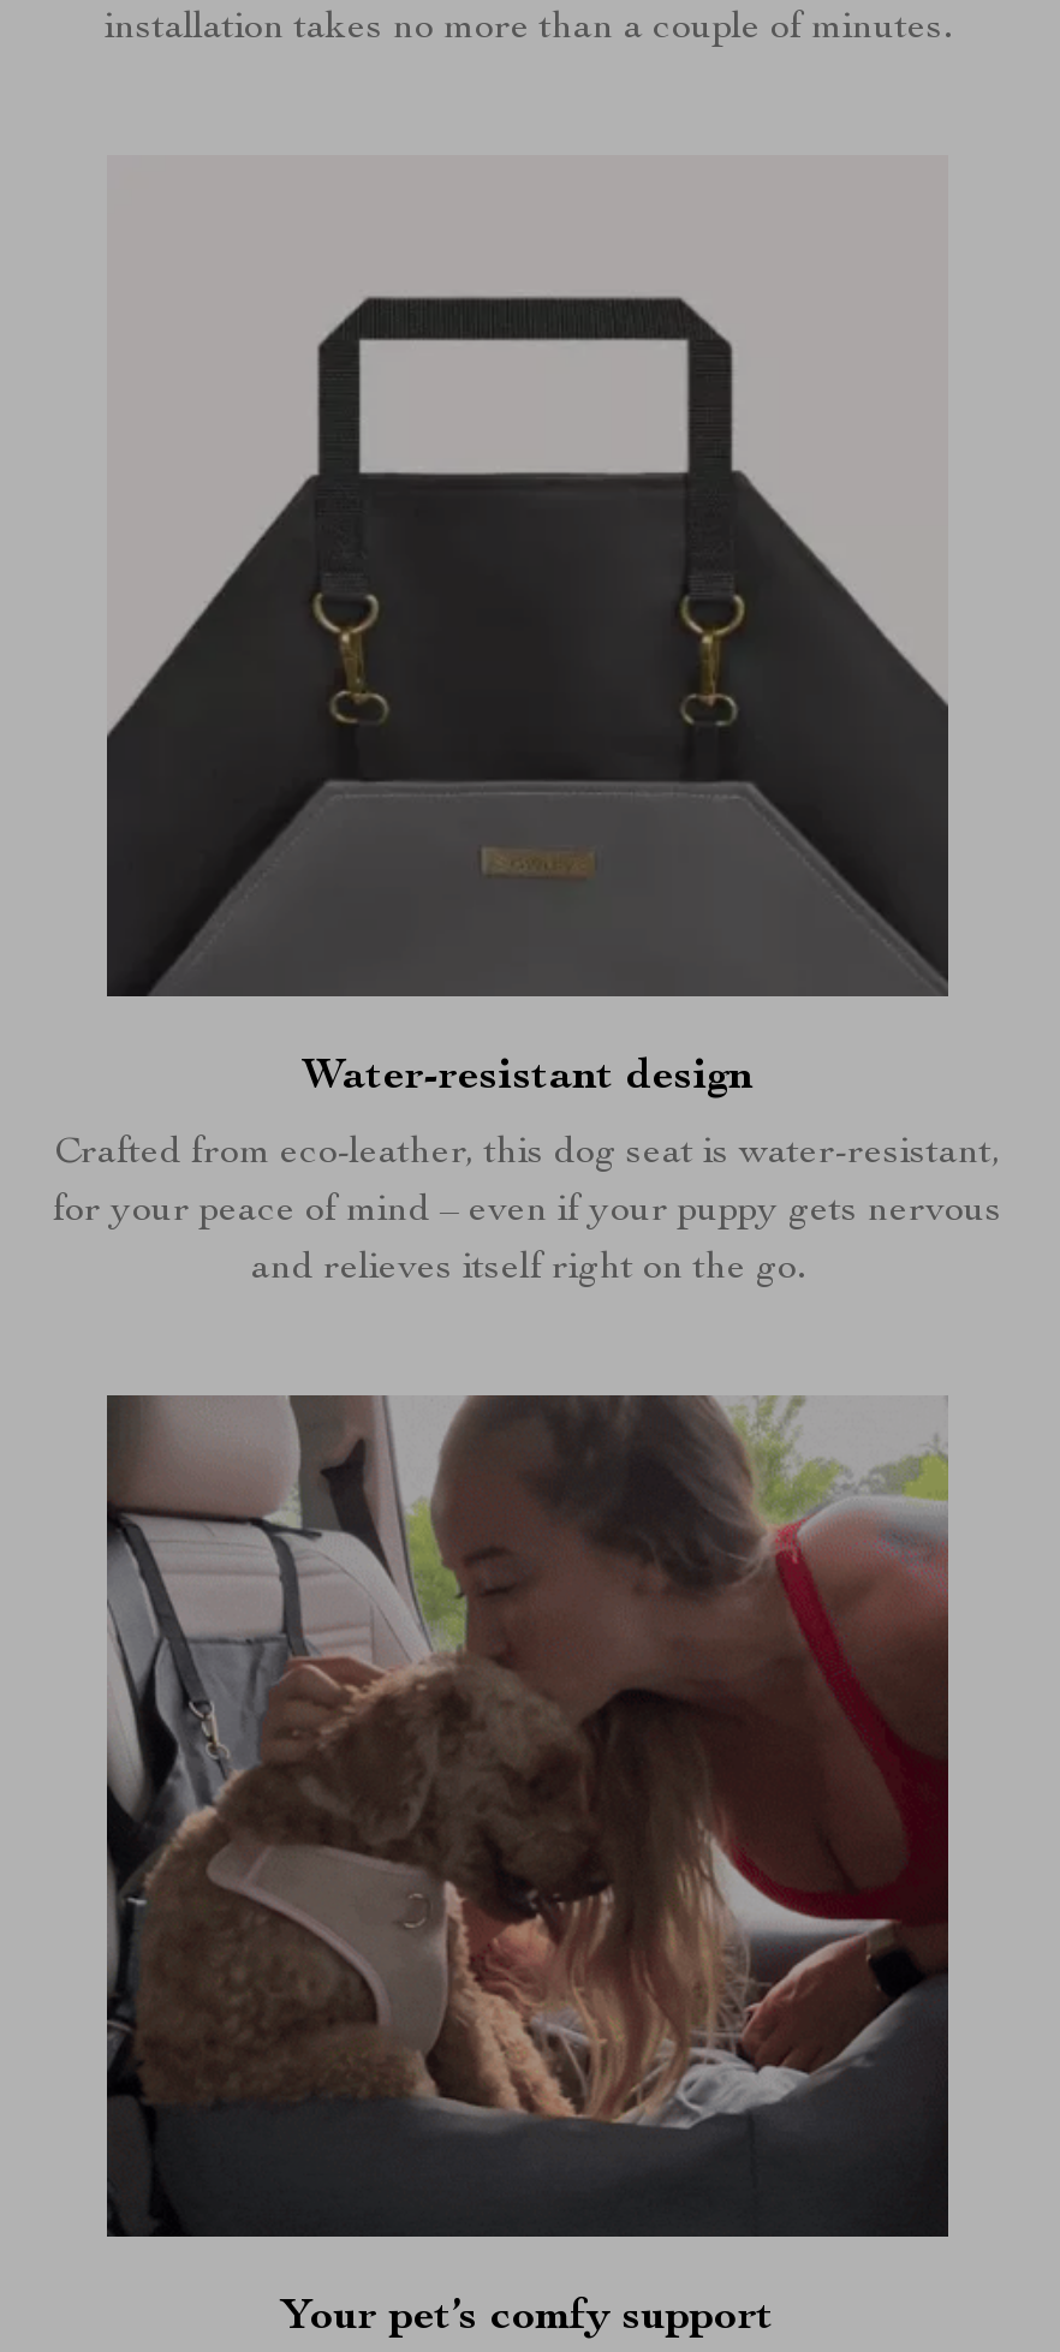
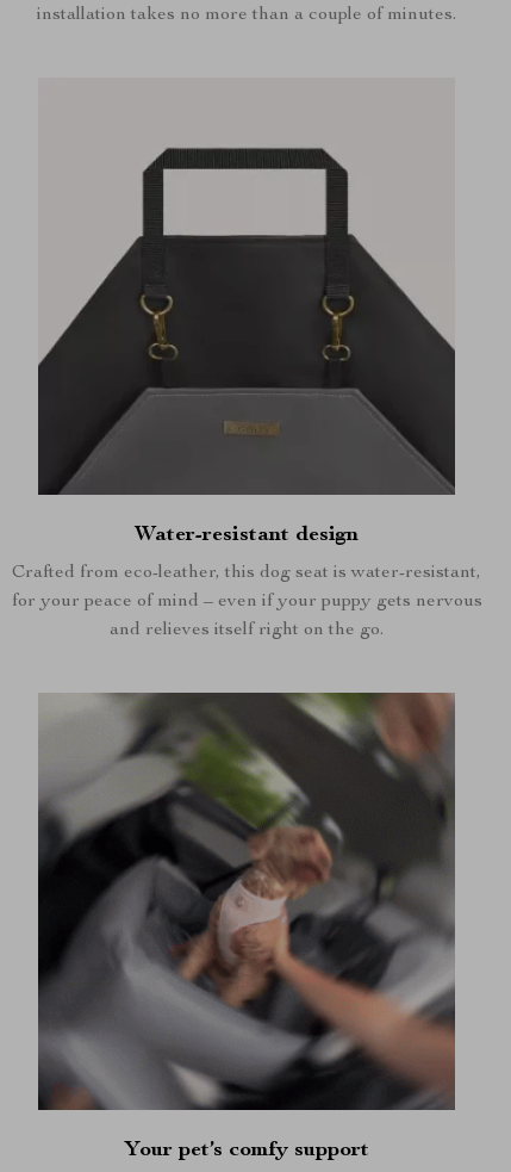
[105,1393,951,2239] [image] -> [37,692,456,1111] [image]

